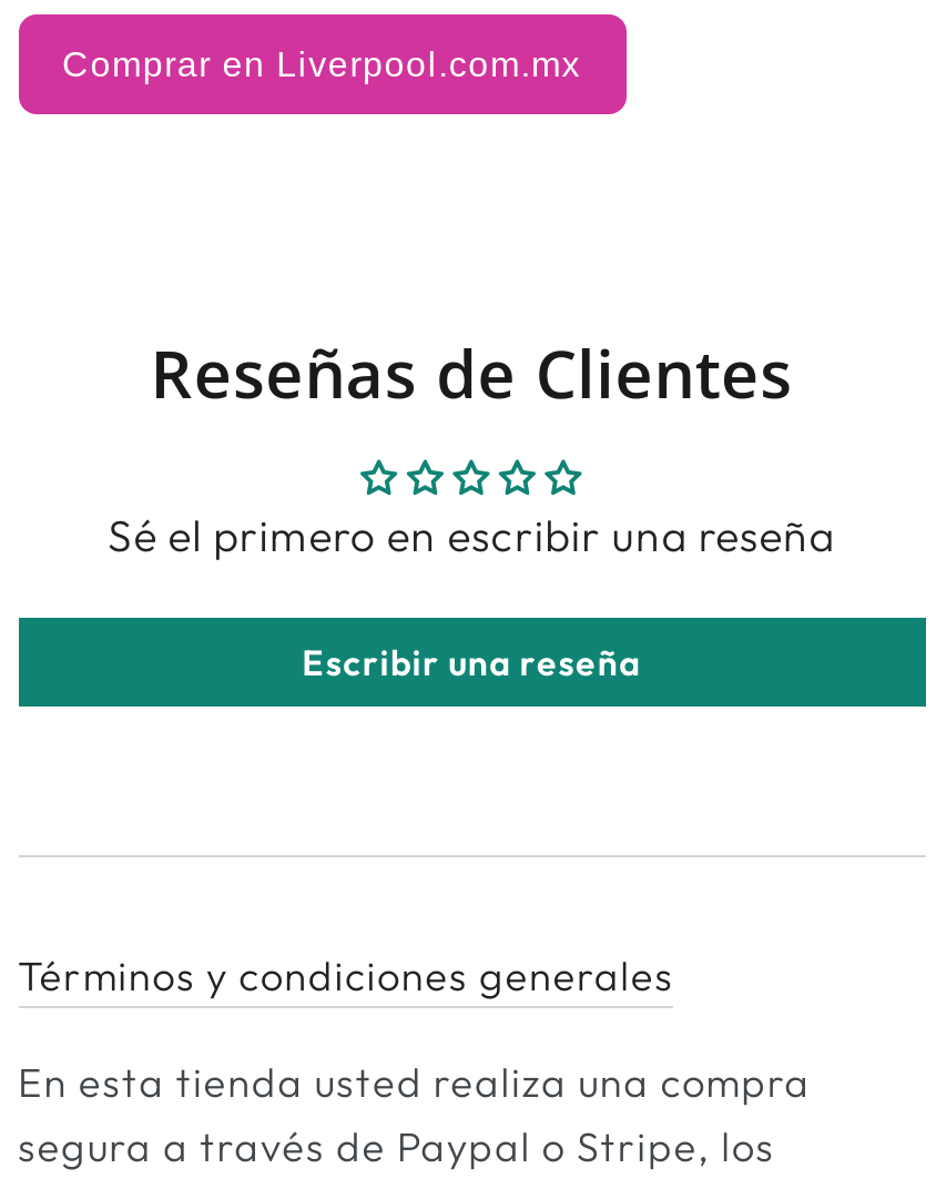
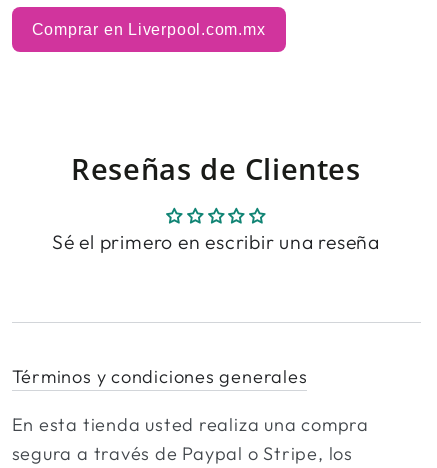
[302,640,641,685] Escribir una reseña -> none

